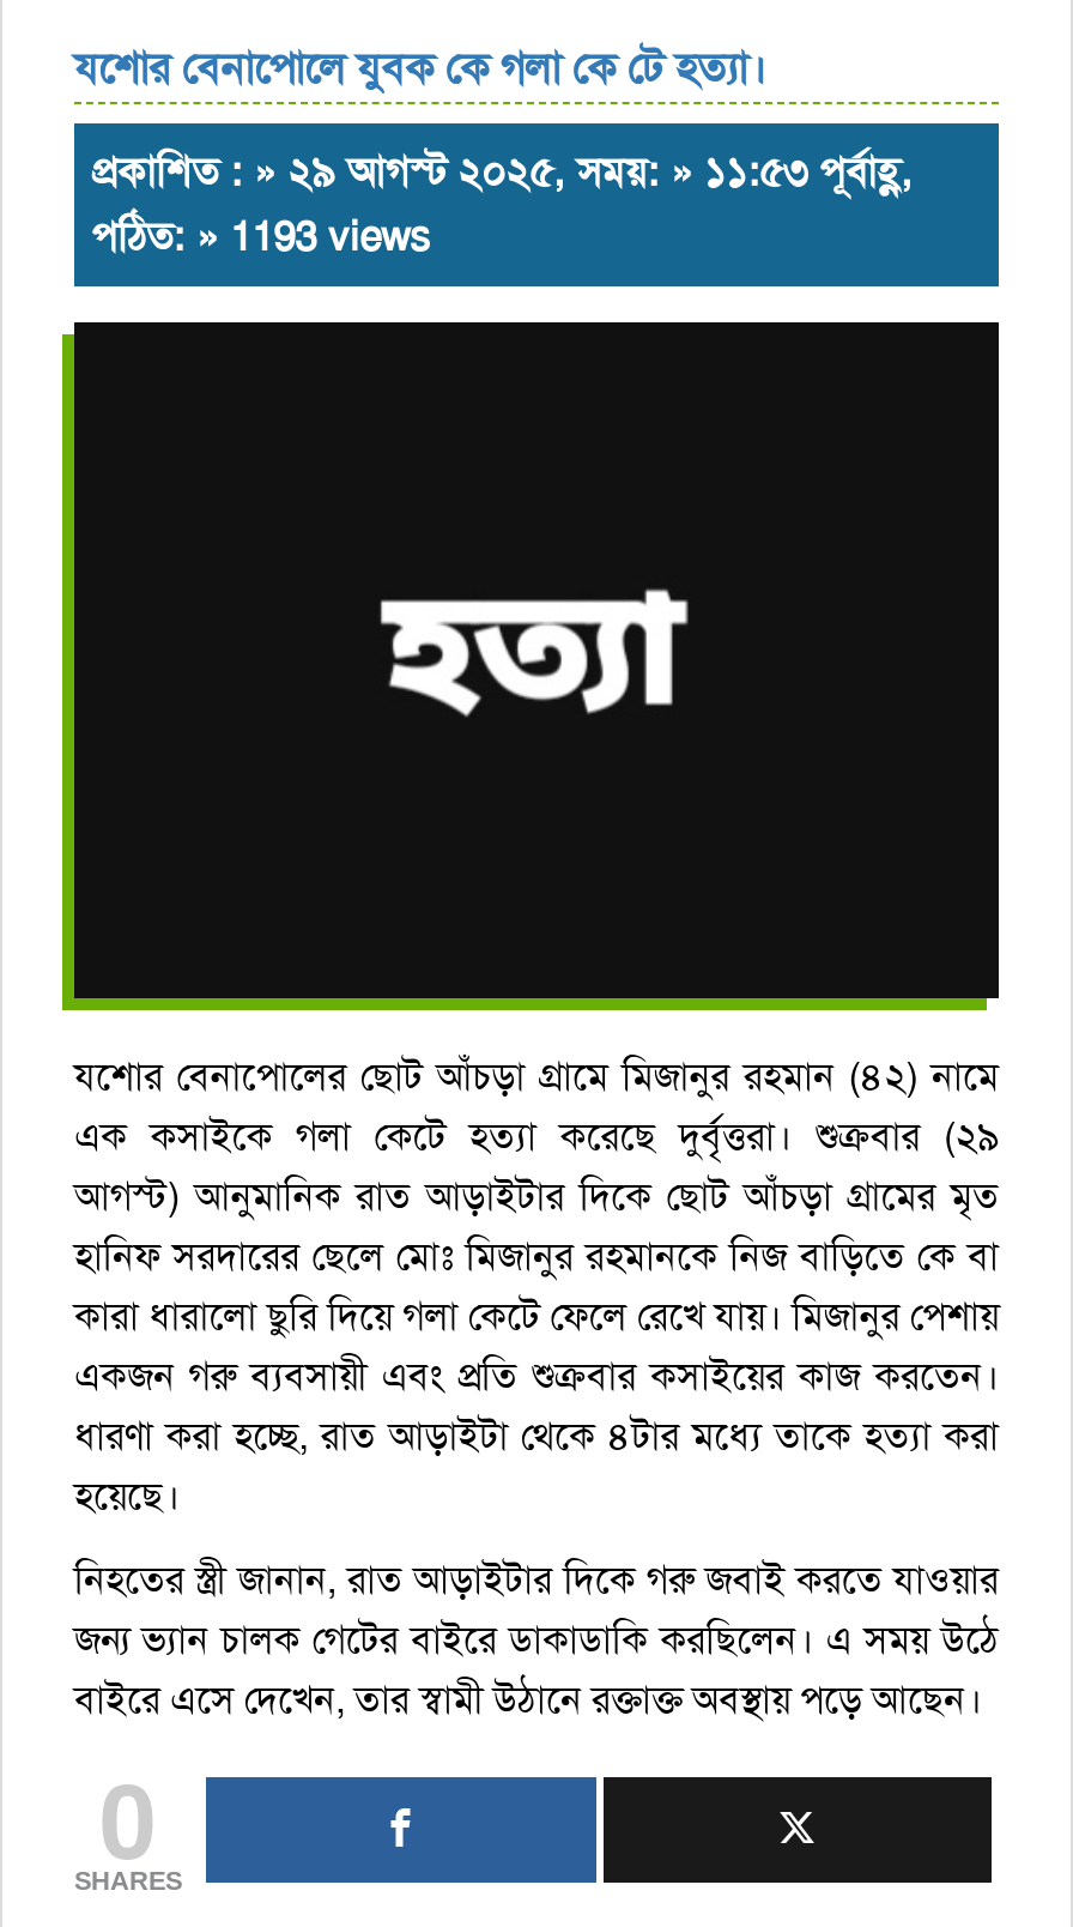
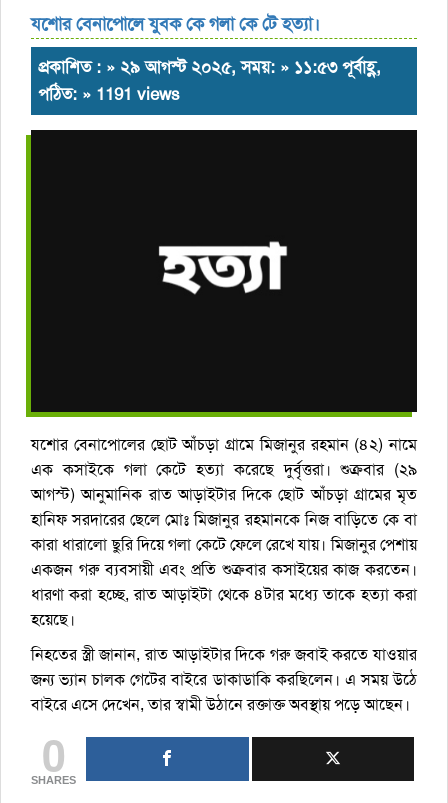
[91,210,431,262] পঠিত: » 1193 views -> [38,83,180,105] পঠিত: » 1191 views

